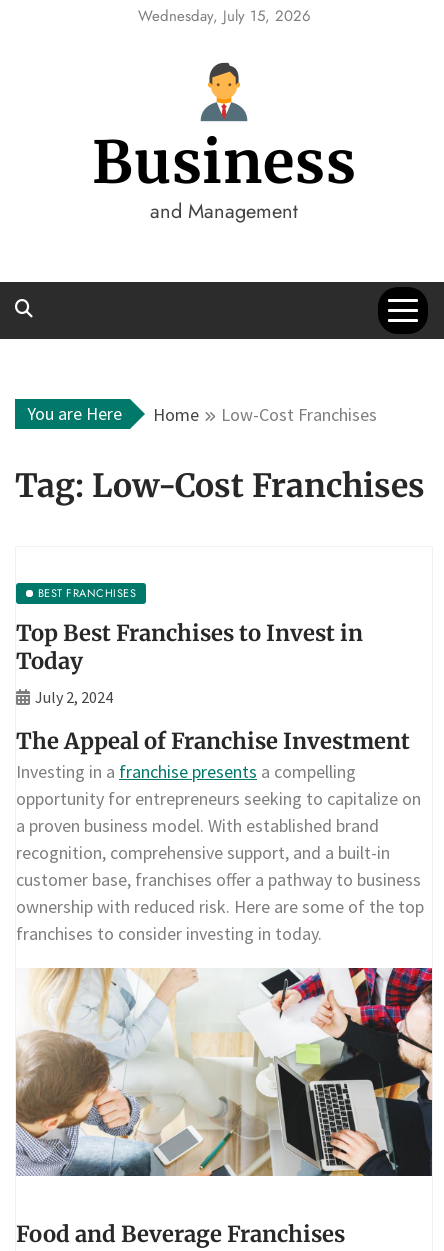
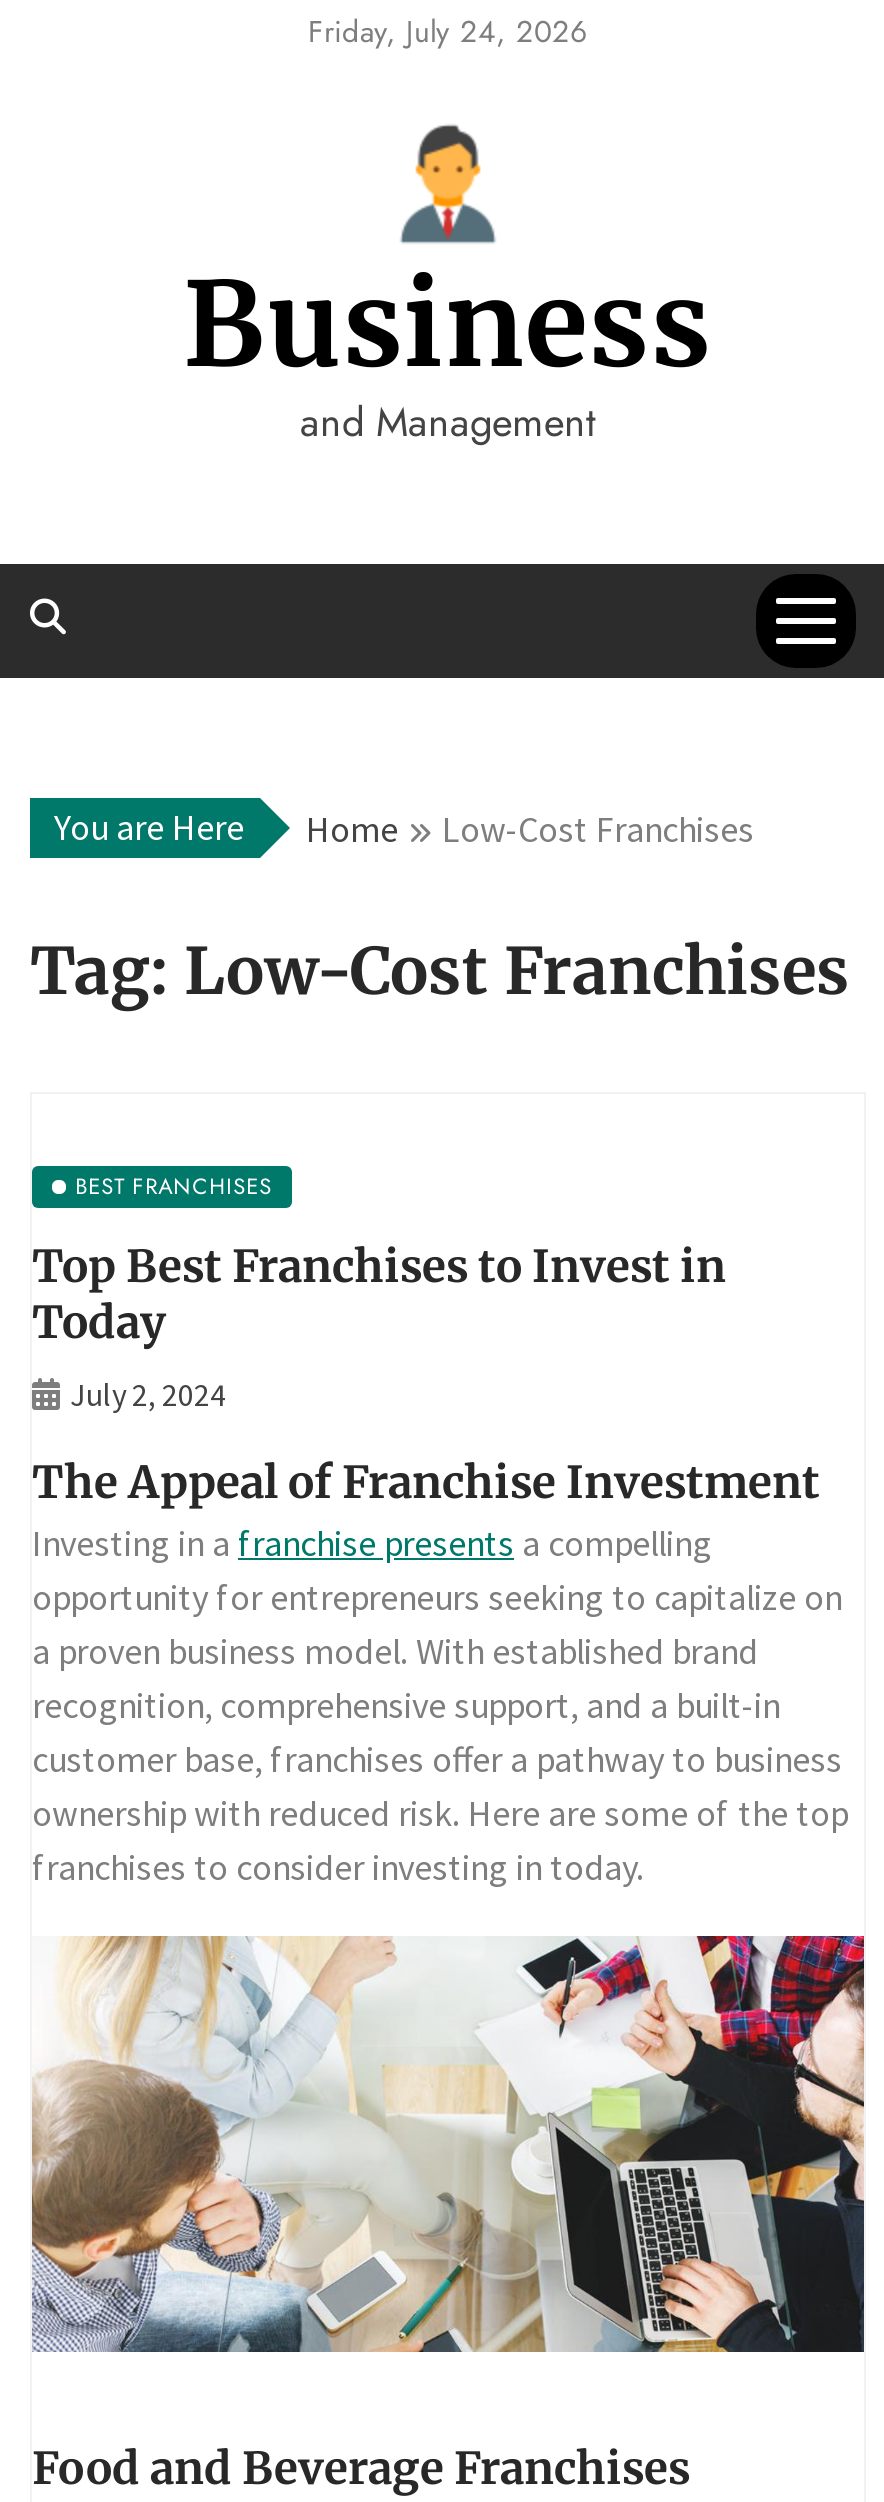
[137,5,310,27] Wednesday, July 15, 2026 -> [308,10,588,54] Friday, July 24, 2026

